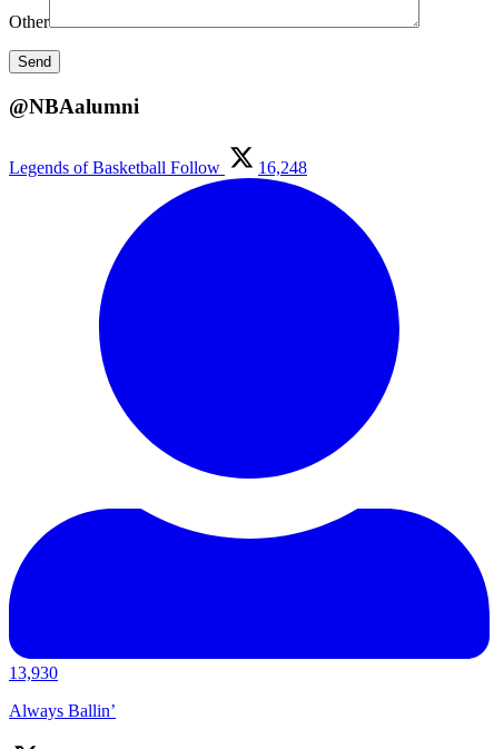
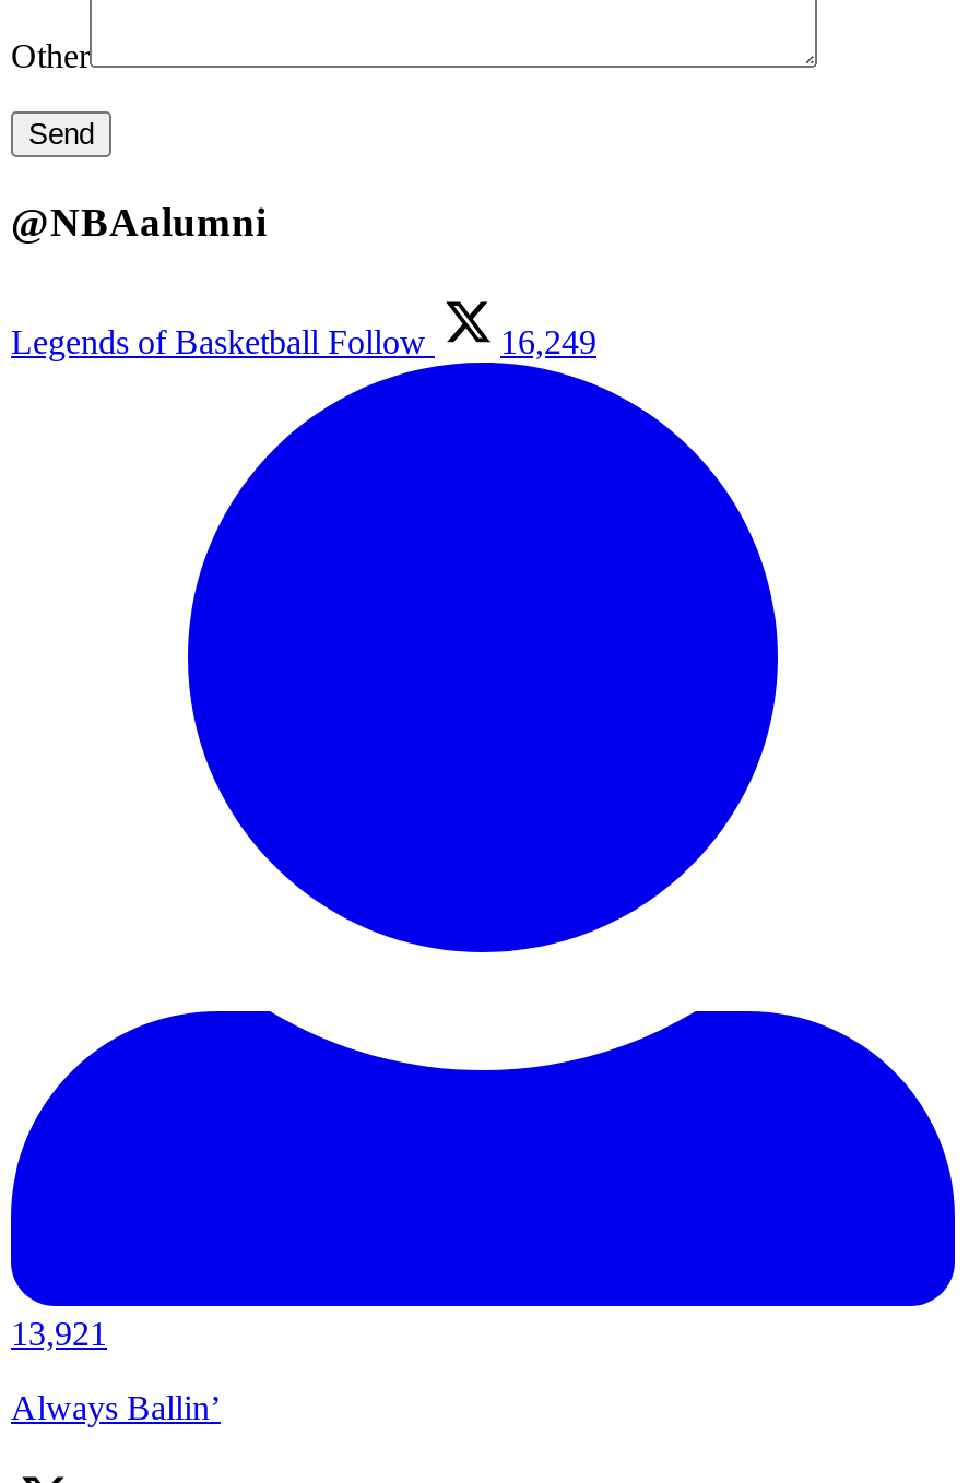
[9,158,307,177] Legends of Basketball Follow 16,248 -> [11,322,596,360] Legends of Basketball Follow 16,249
[9,663,58,682] 13,930 -> [11,1314,107,1351] 13,921

